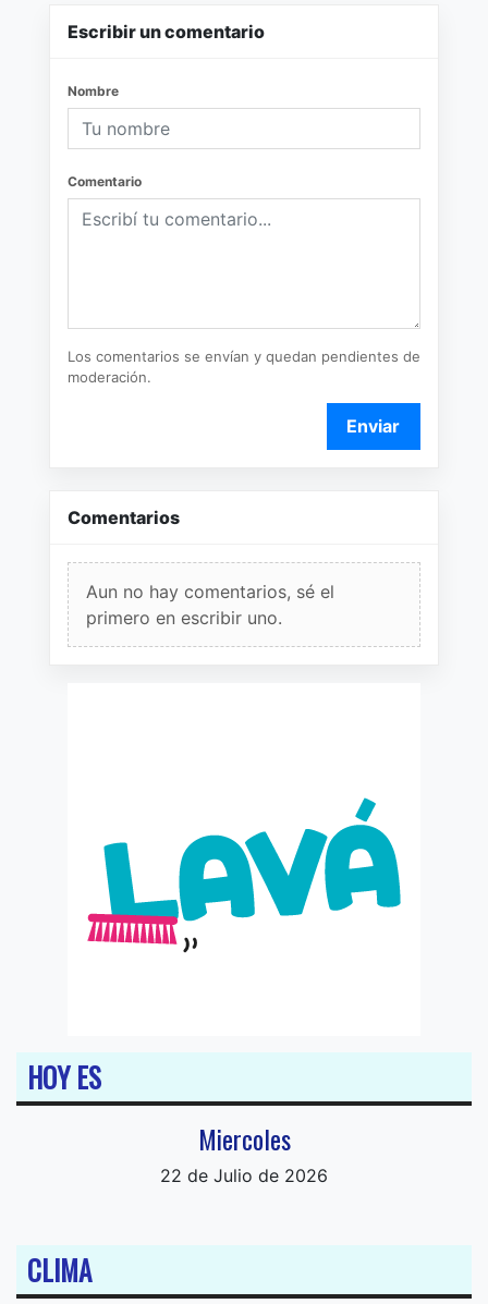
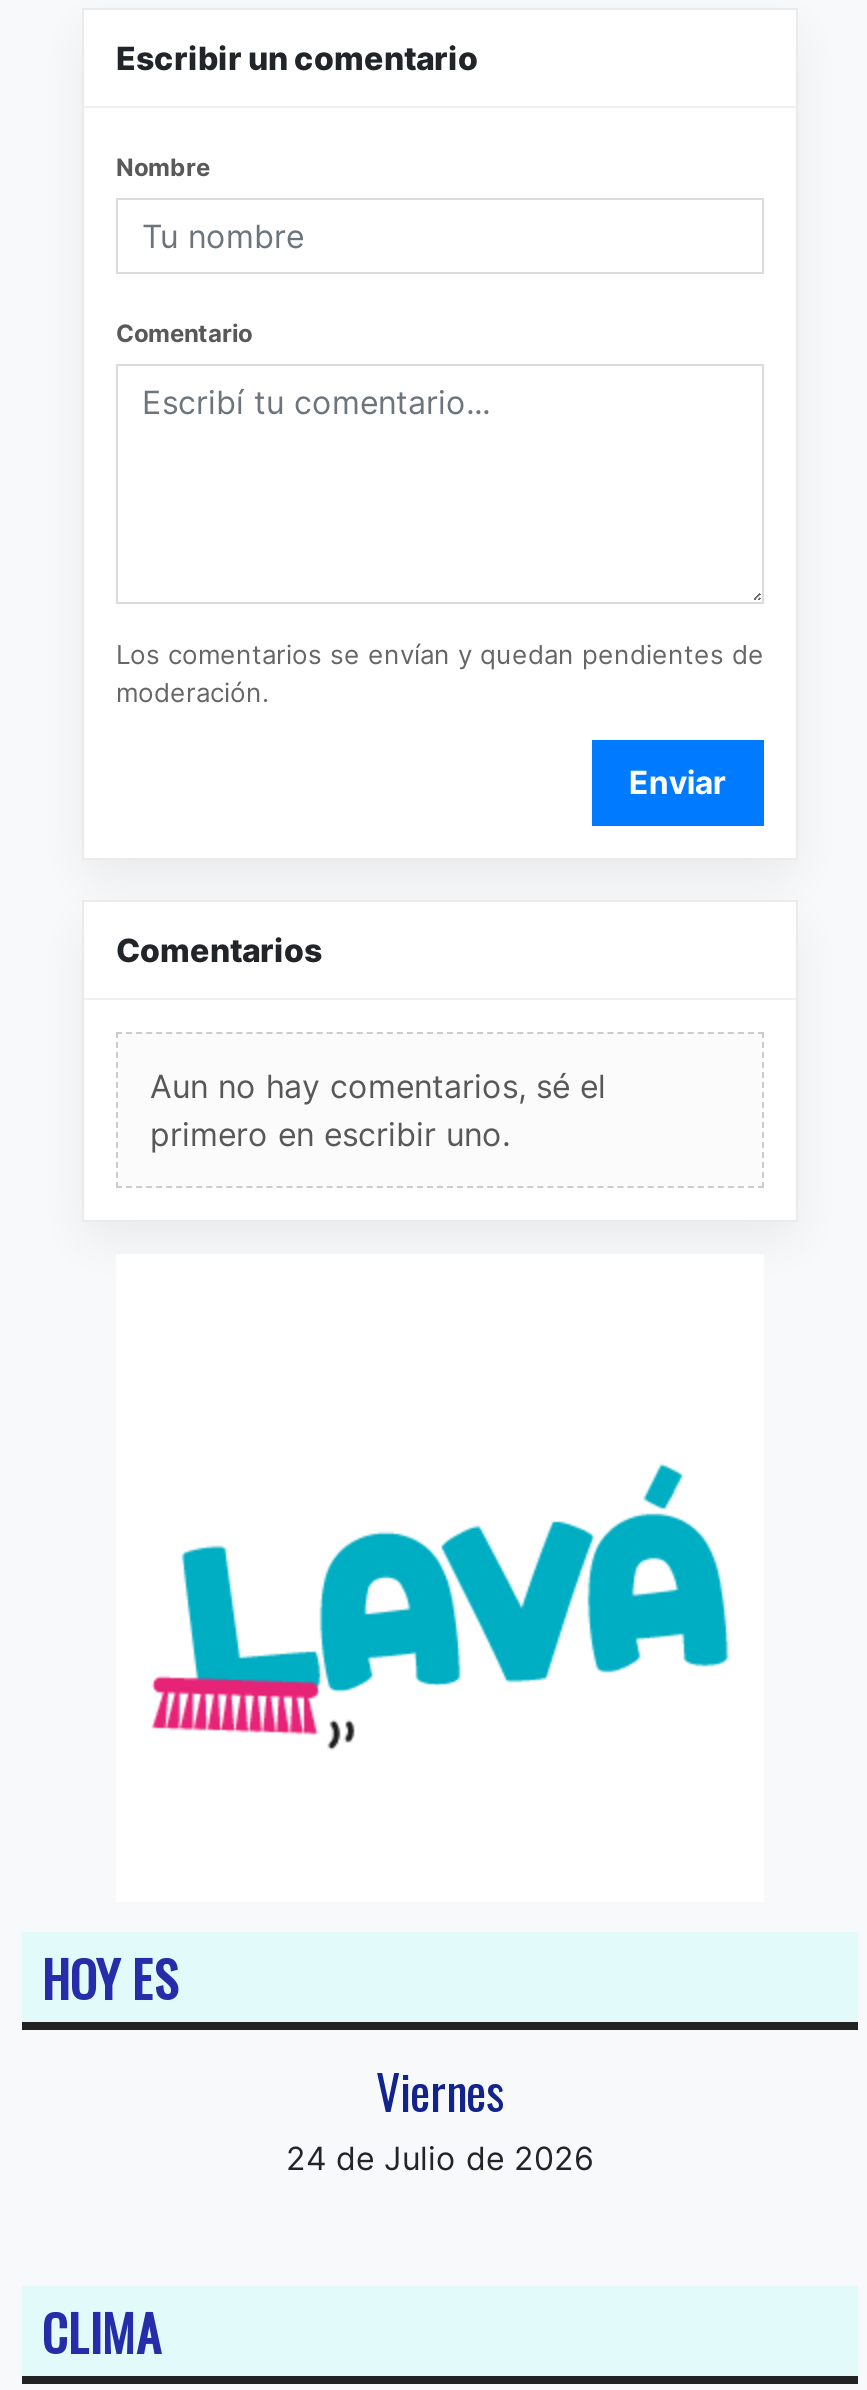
[160,1119,328,1187] Miercoles | 22 de Julio de 2026 -> [286,2054,594,2178] Viernes | 24 de Julio de 2026

